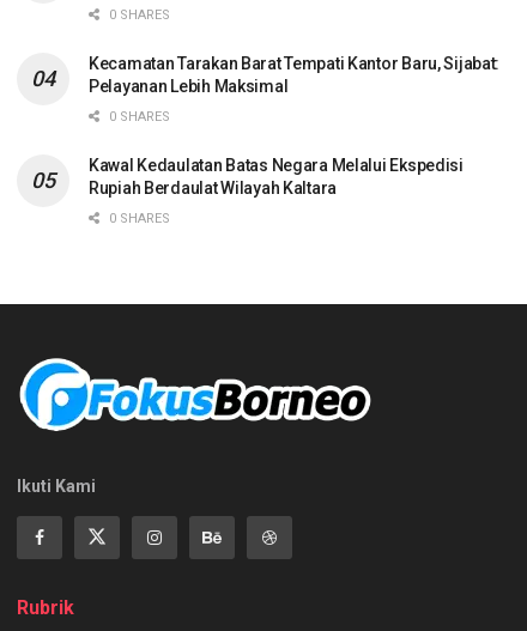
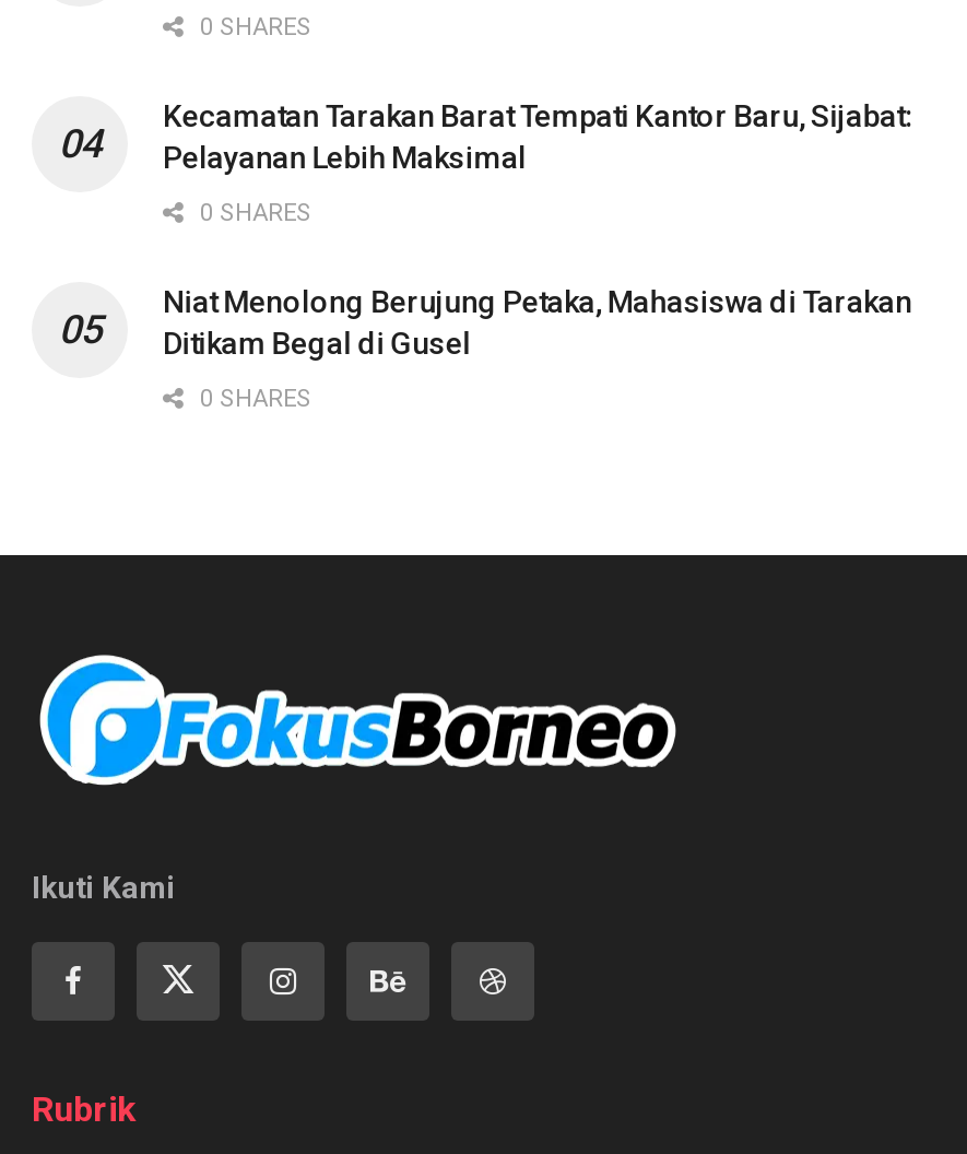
[89,156,463,198] Kawal Kedaulatan Batas Negara Melalui Ekspedisi | Rupiah Berdaulat Wilayah Kaltara -> [163,284,912,361] Niat Menolong Berujung Petaka, Mahasiswa di Tarakan | Ditikam Begal di Gusel

